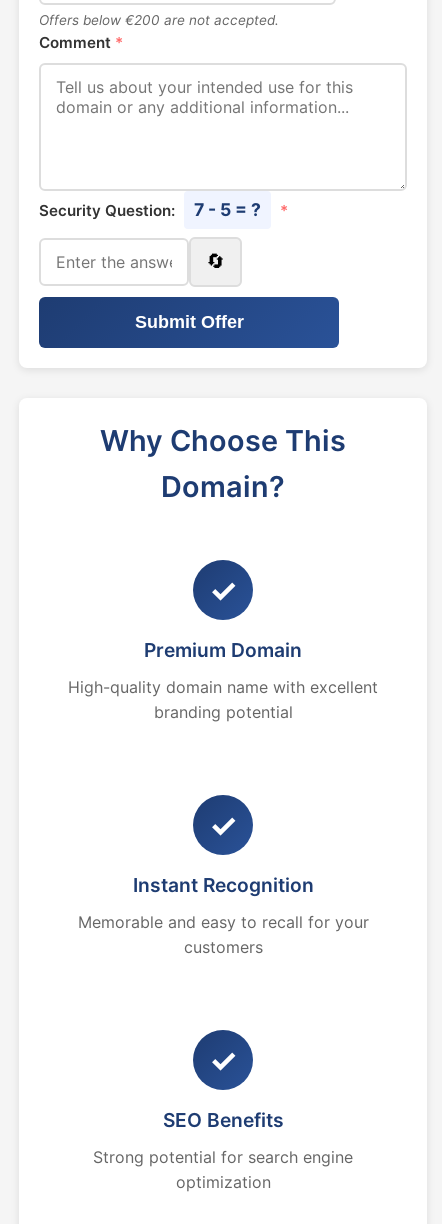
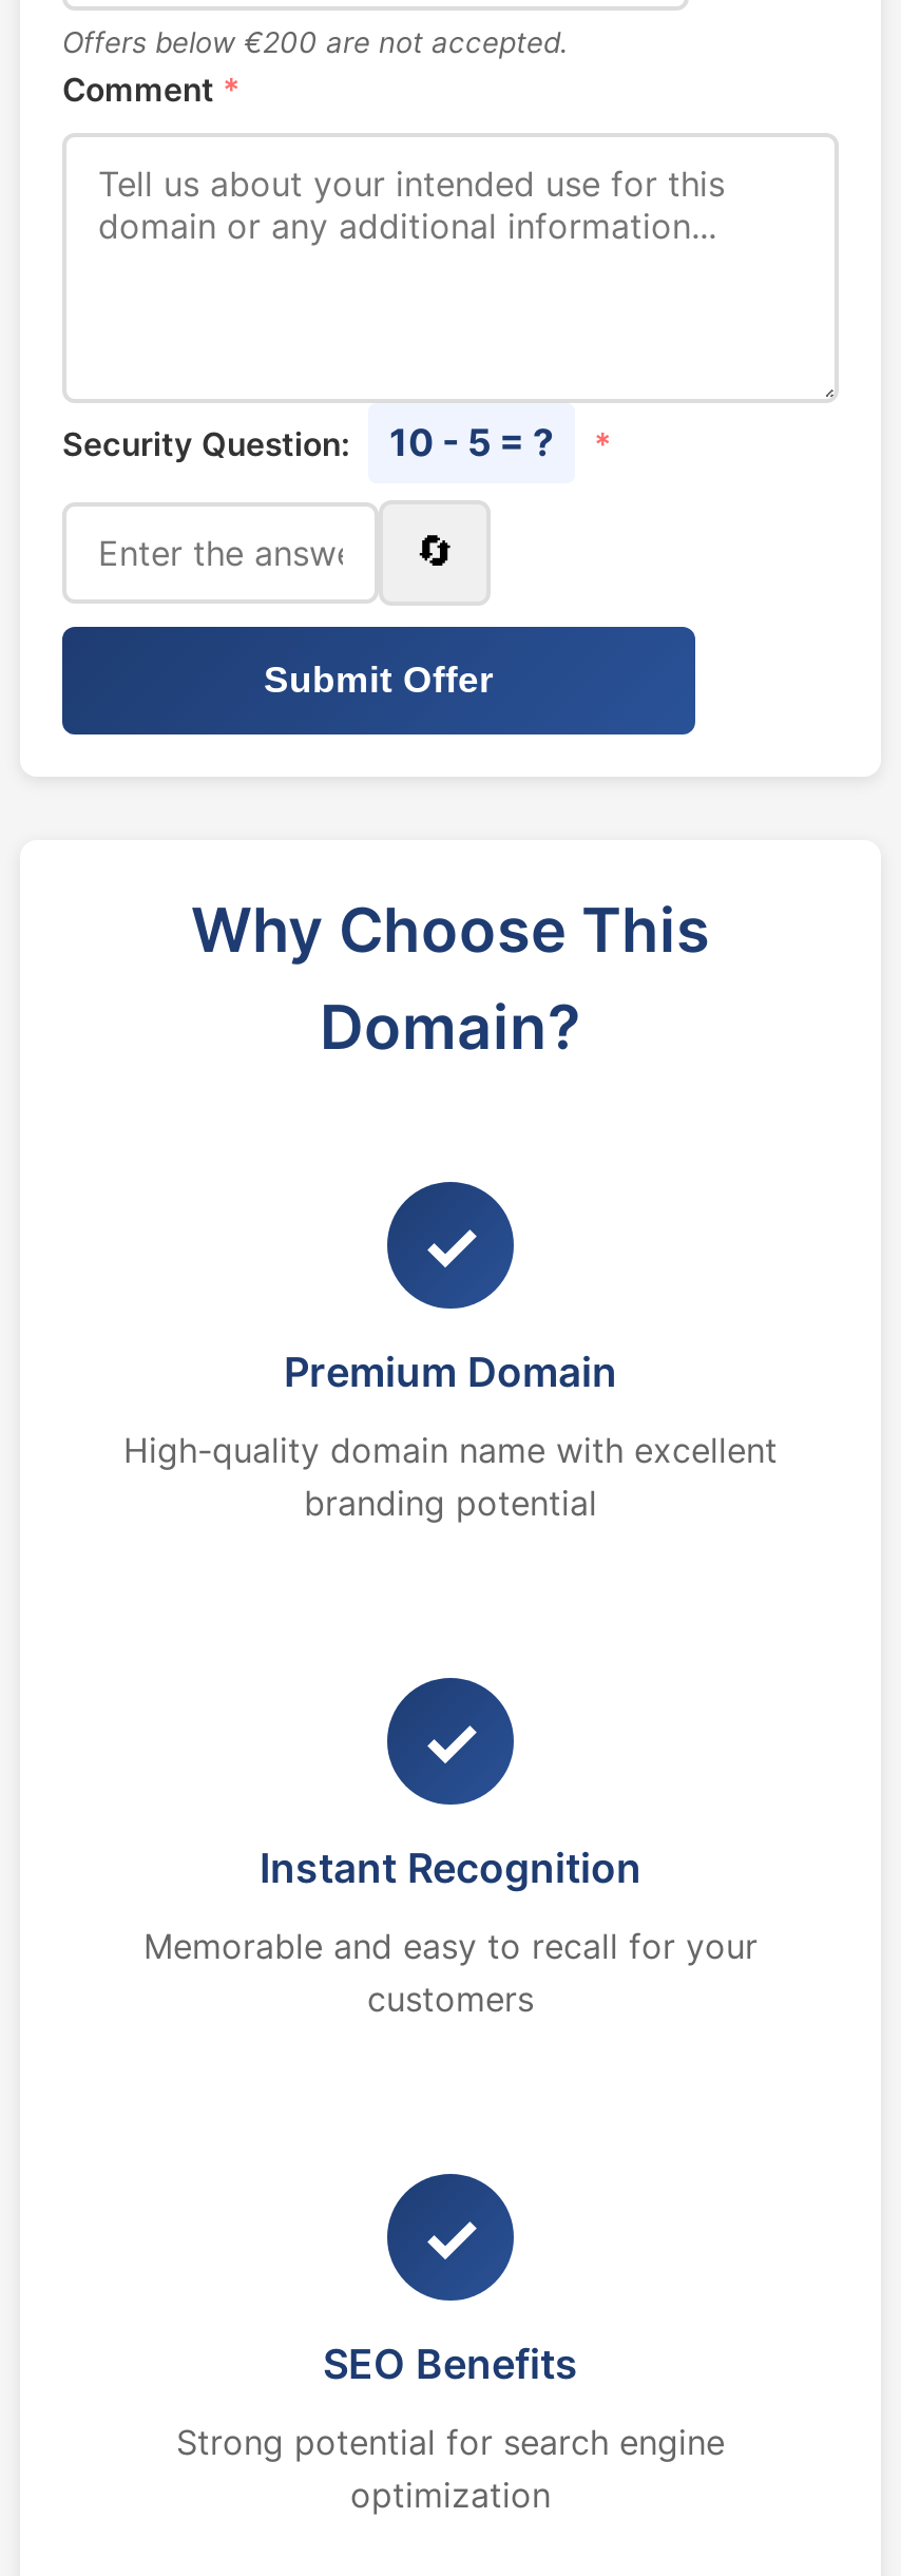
[194,199,261,220] 7 - 5 = ? -> [389,420,554,464] 10 - 5 = ?

